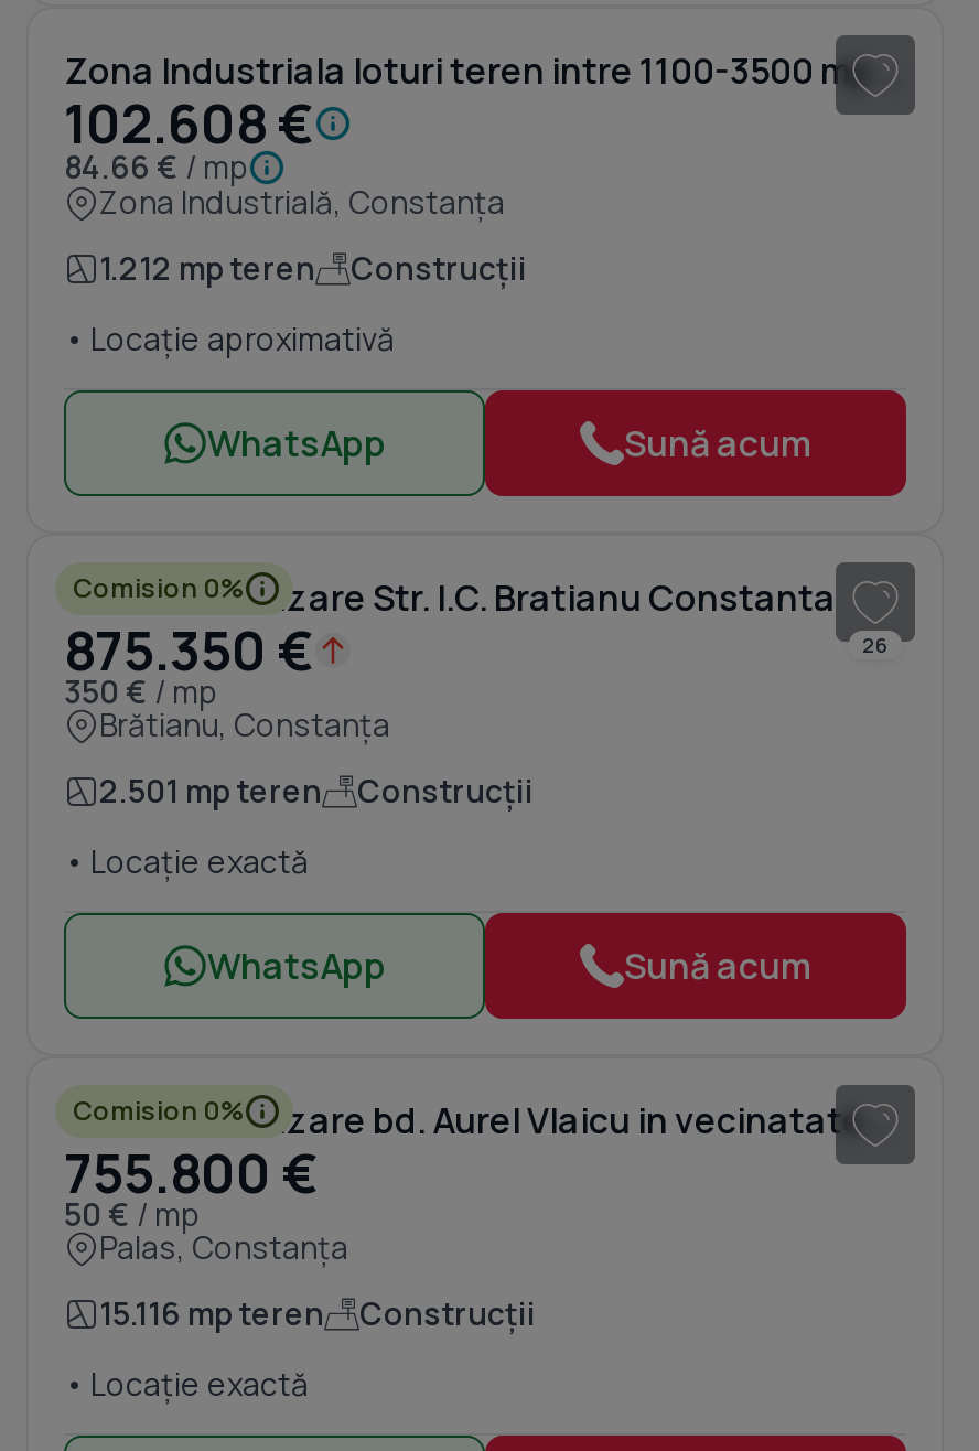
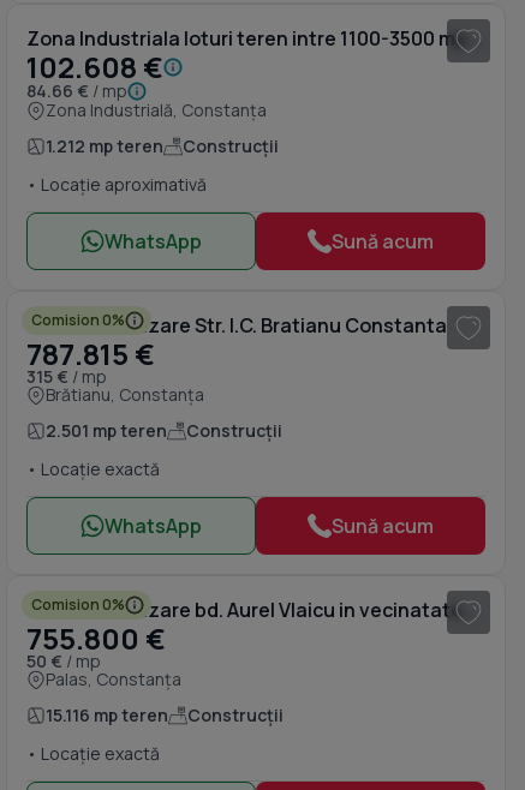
[64,613,315,686] 875.350 € -> [26,334,155,373] 787.815 €
[862,631,889,659] 26 -> none
[64,670,218,712] 350 €/ mp -> [26,365,107,388] 315 €/ mp

